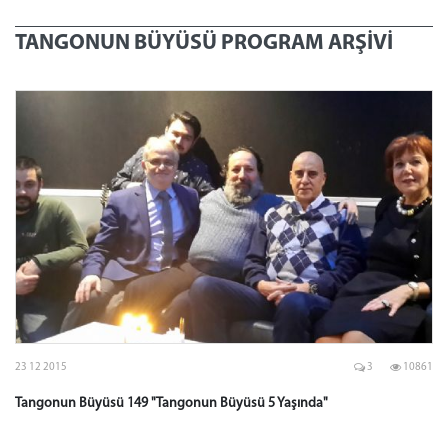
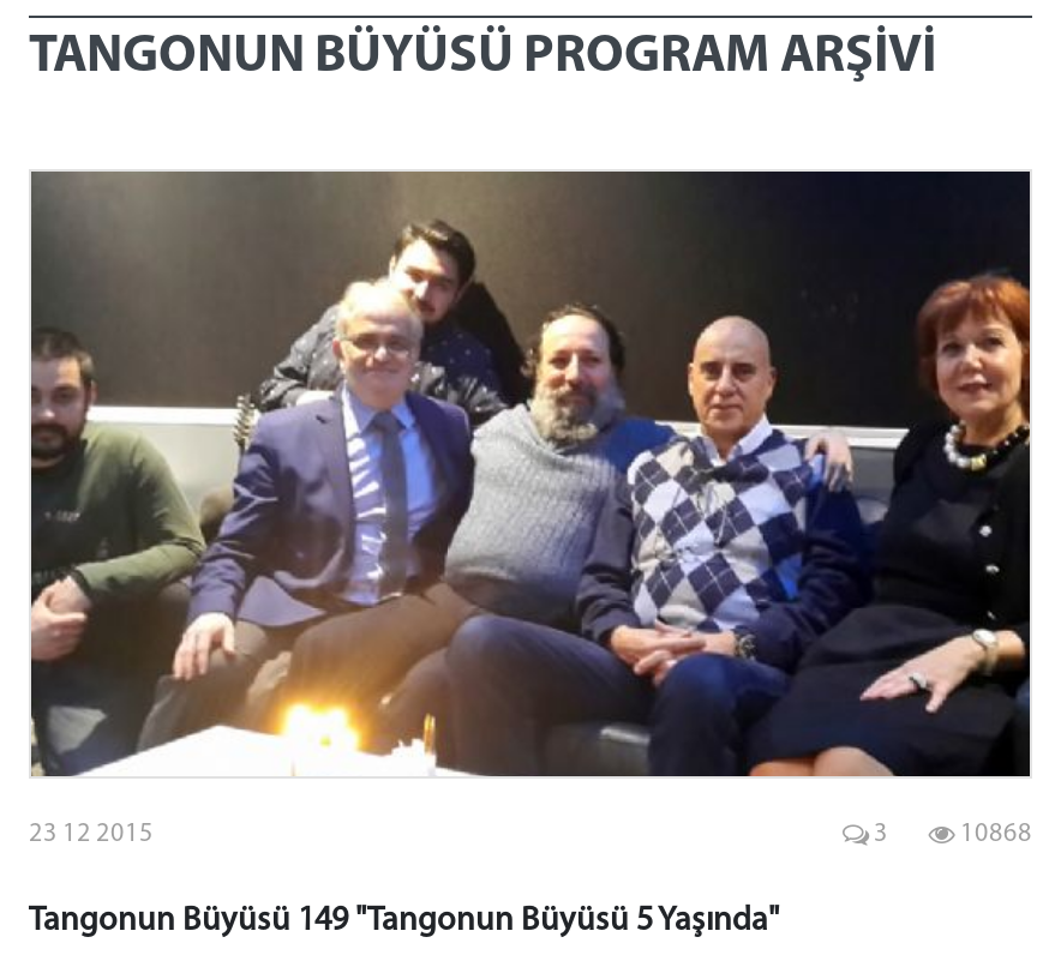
[403,362,433,373] 10861 -> [960,821,1032,847] 10868

